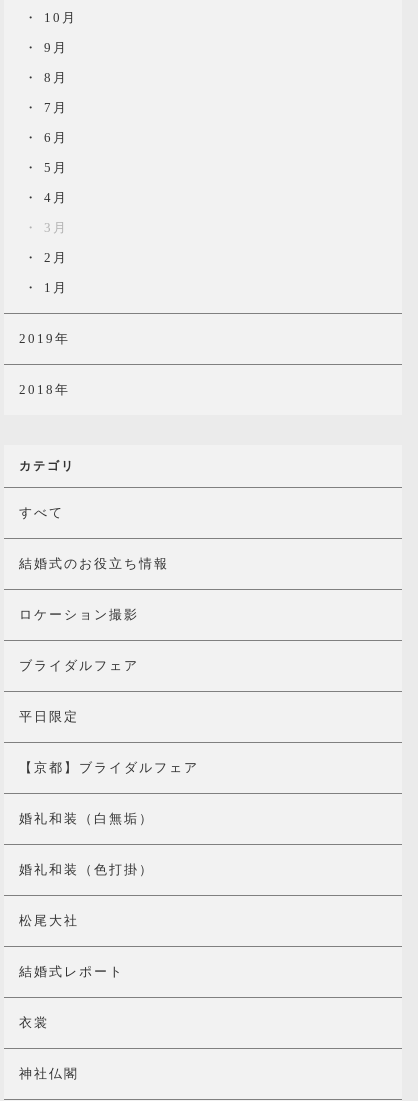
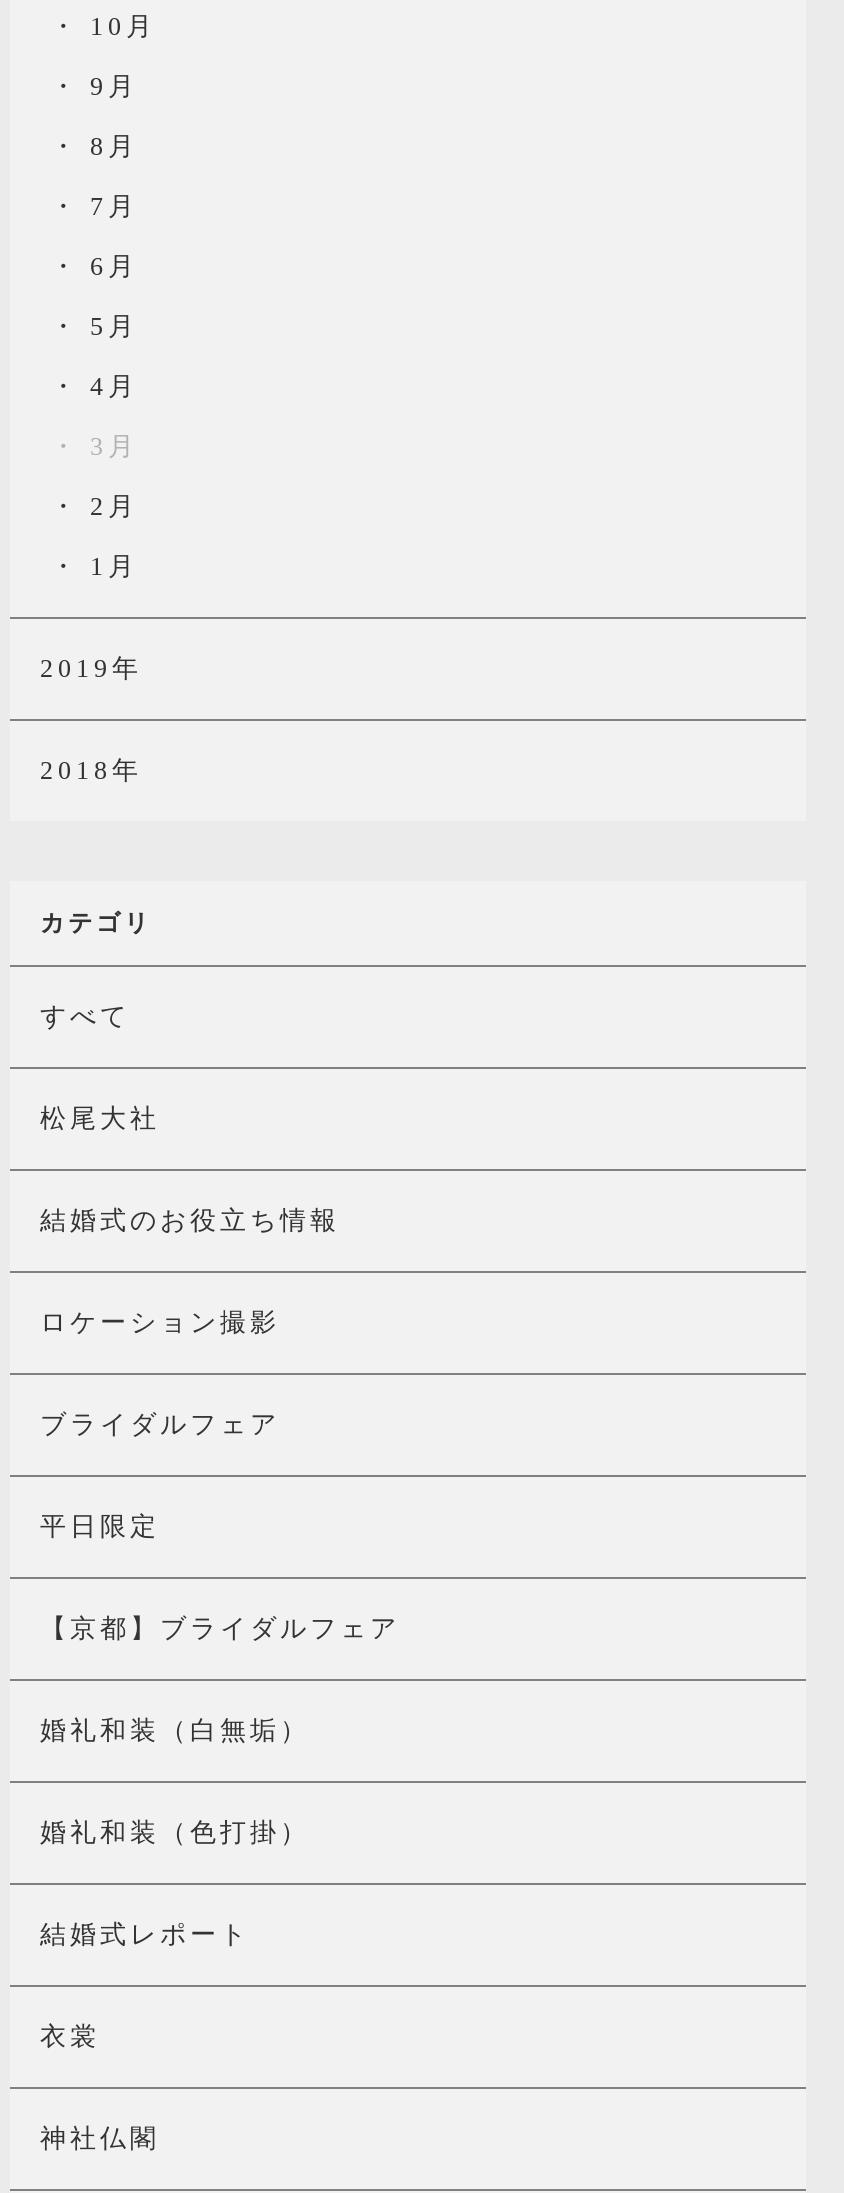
moved [19,556,199,877] -> [40,1205,400,1847]: 結婚式のお役立ち情報 | ロケーション撮影 | ブライダルフェア | 平日限定 | 【京都】ブライダルフェア | 婚礼和装（白無垢） | 婚礼和装（色打掛）
moved [19,913,79,928] -> [40,1103,160,1133]: 松尾大社

